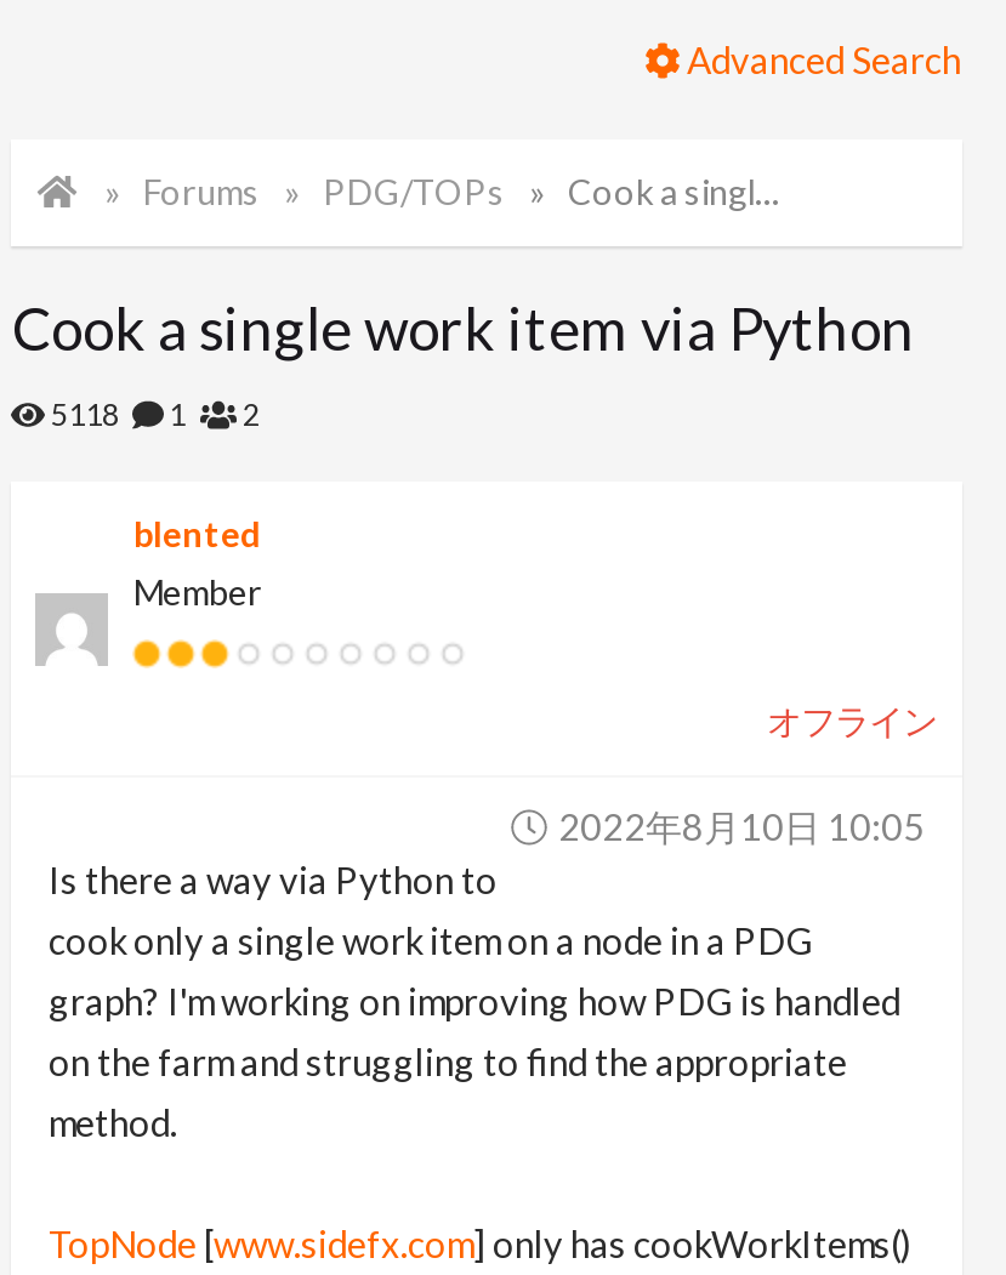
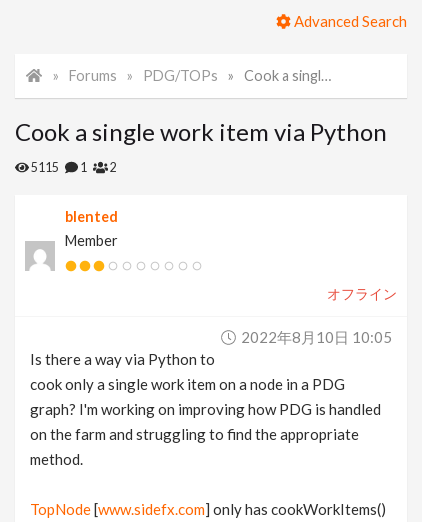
[46,397,259,433] 5118 1 2 -> [29,160,117,175] 5115 1 2

